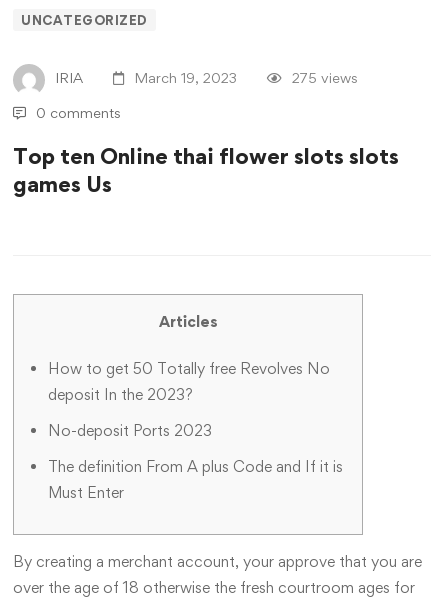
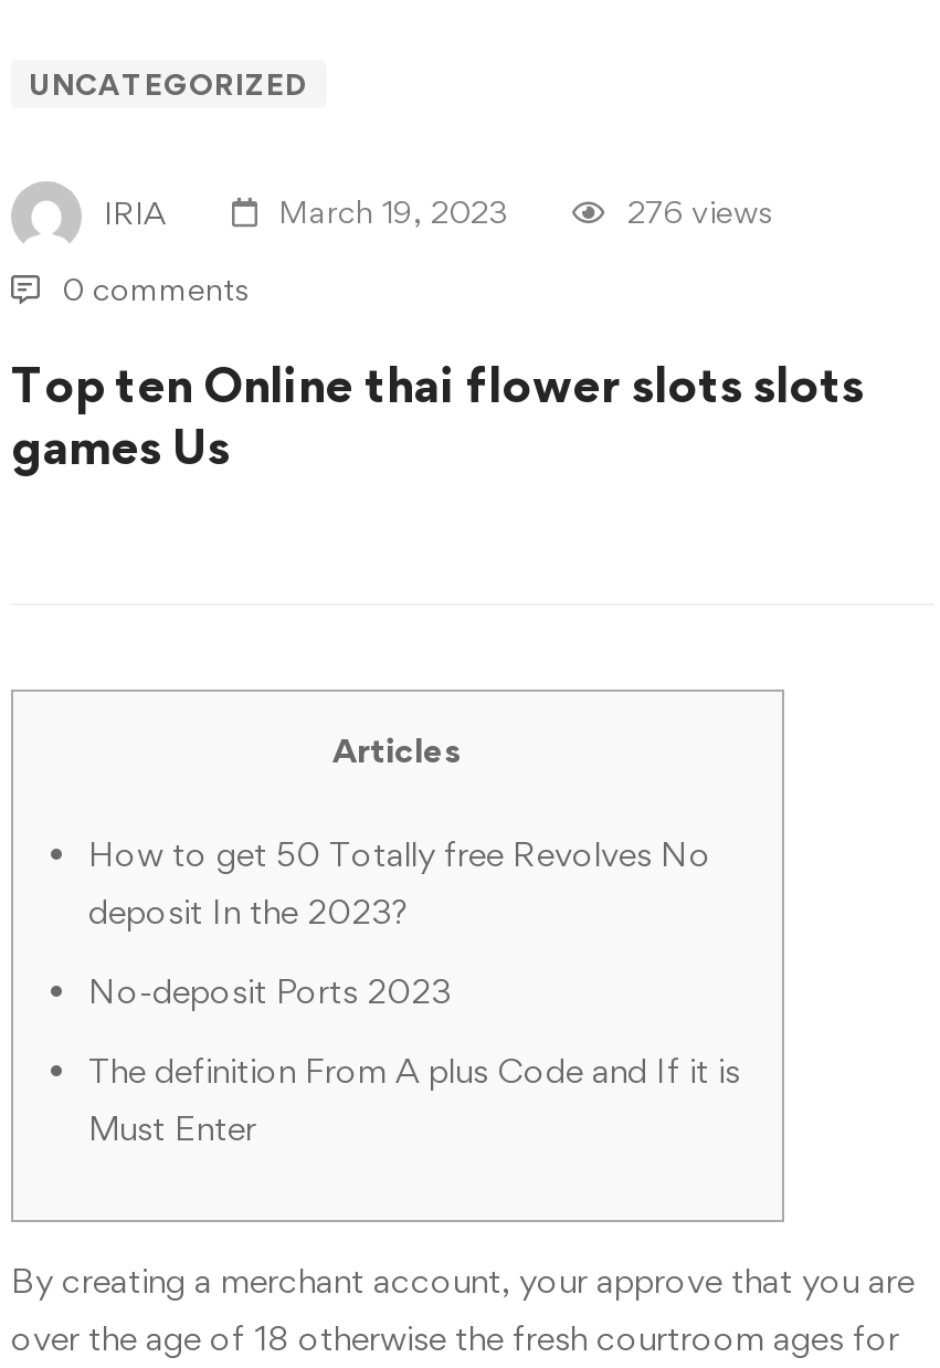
[292,69,358,86] 275 views -> [627,192,773,230] 276 views

